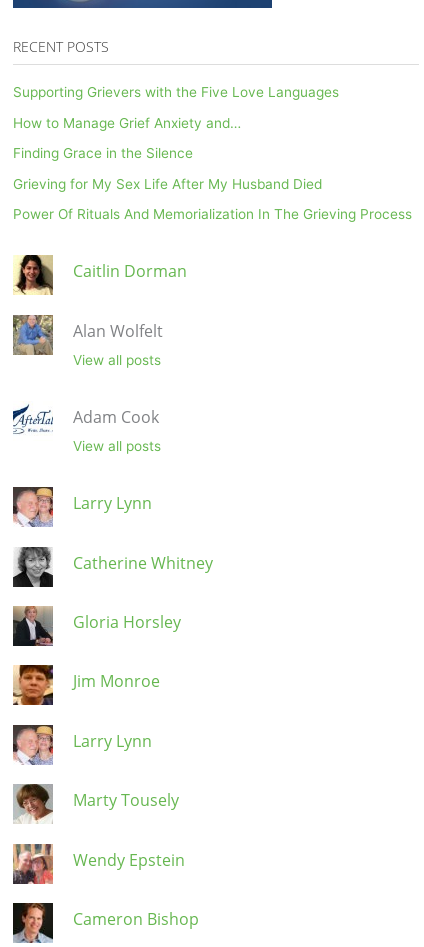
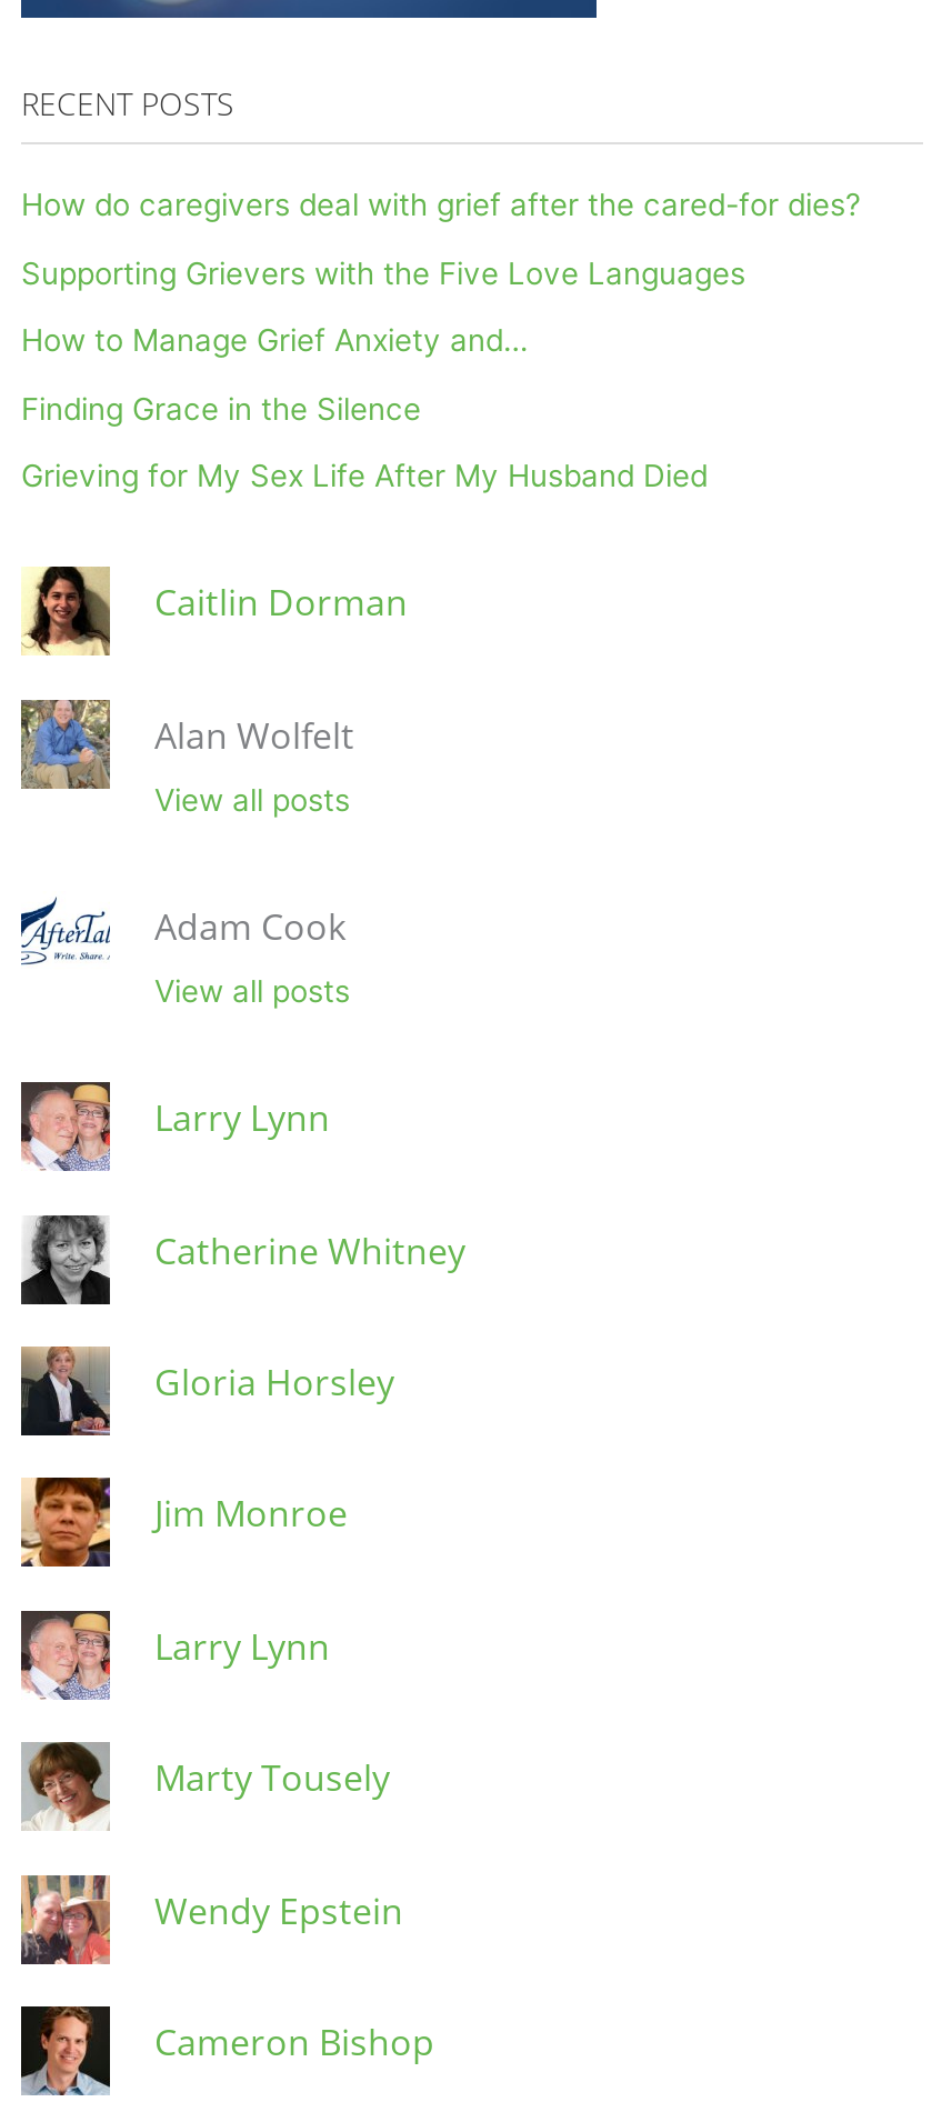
none -> [21,187,861,223] How do caregivers deal with grief after the cared-for dies?
moved [13,84,339,191] -> [21,255,745,493]: Supporting Grievers with the Five Love Languages | How to Manage Grief Anxiety and… | Finding Grace in the Silence | Grieving for My Sex Life After My Husband Died
[13,206,412,222] Power Of Rituals And Memorialization In The Grieving Process -> none

